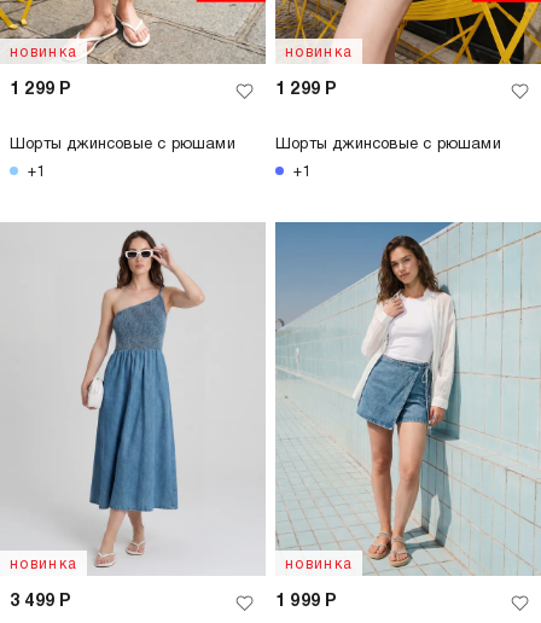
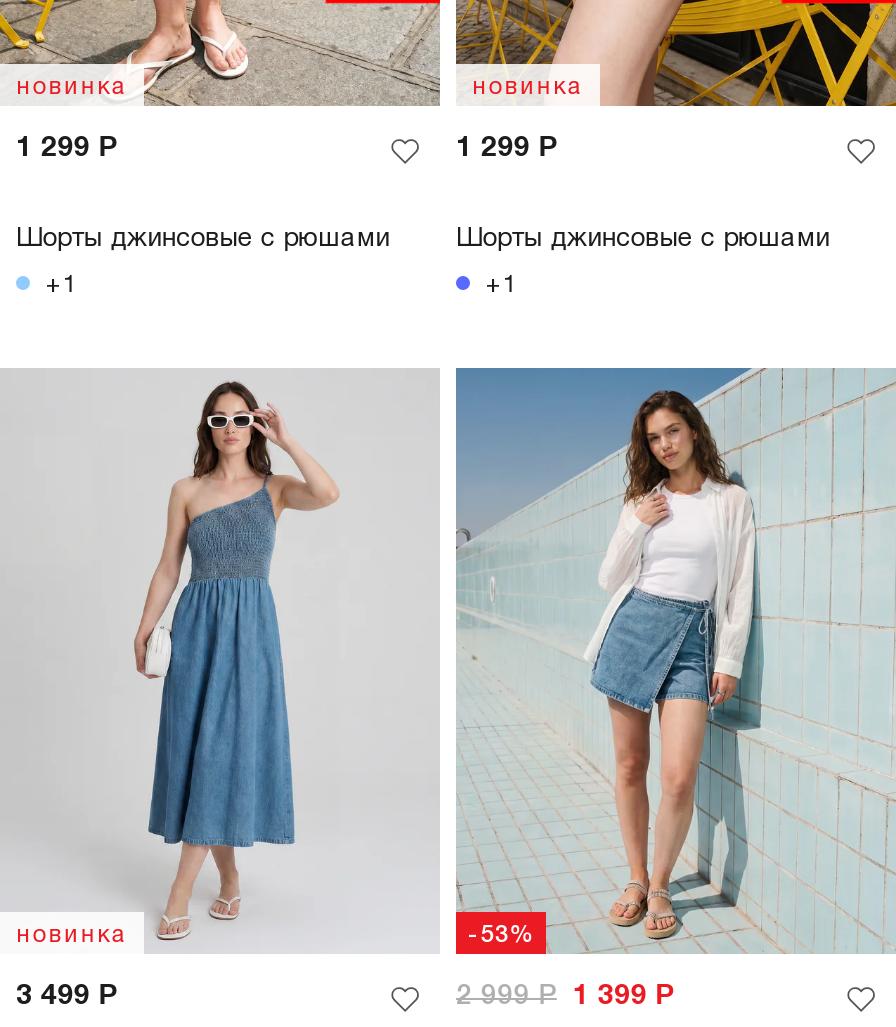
[285,558,353,571] новинка -> [468,924,534,946] -53%
[275,594,336,610] 1 999 Р -> [456,984,674,1010] 2 999Р | 1 399 Р

